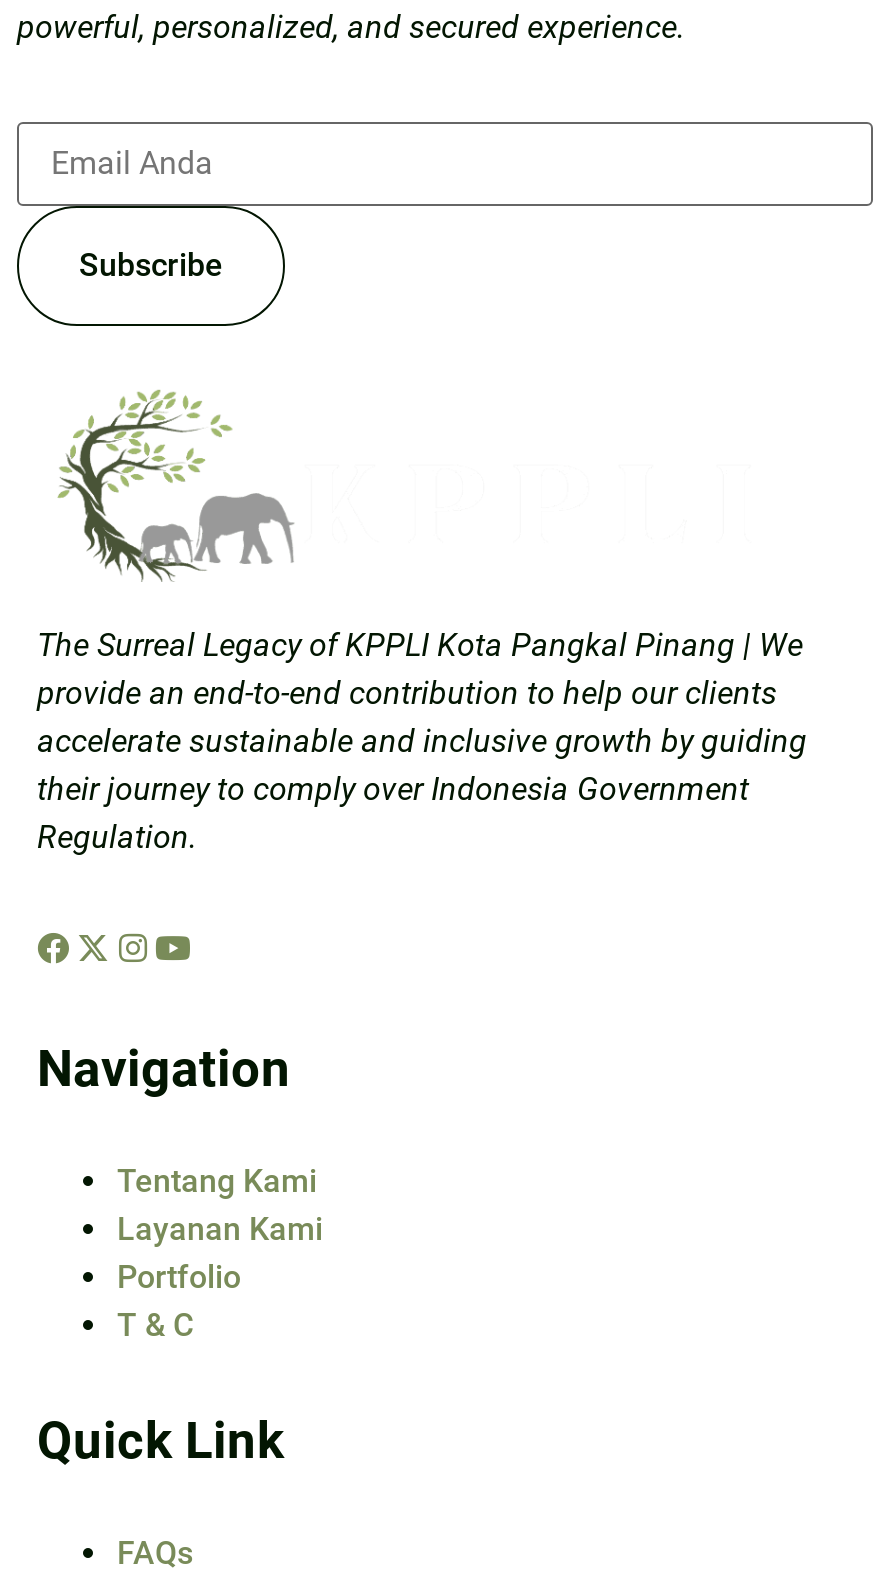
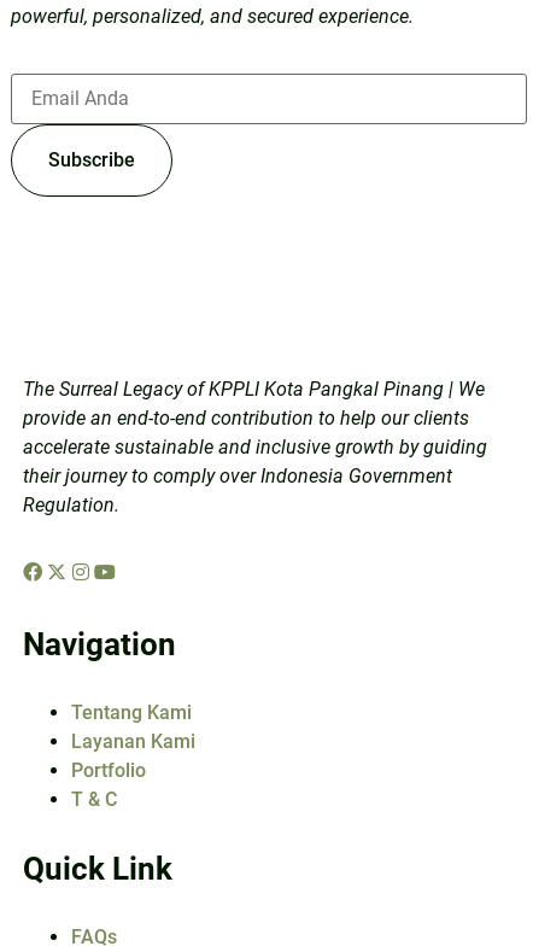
[57,388,295,582] [image] -> none

